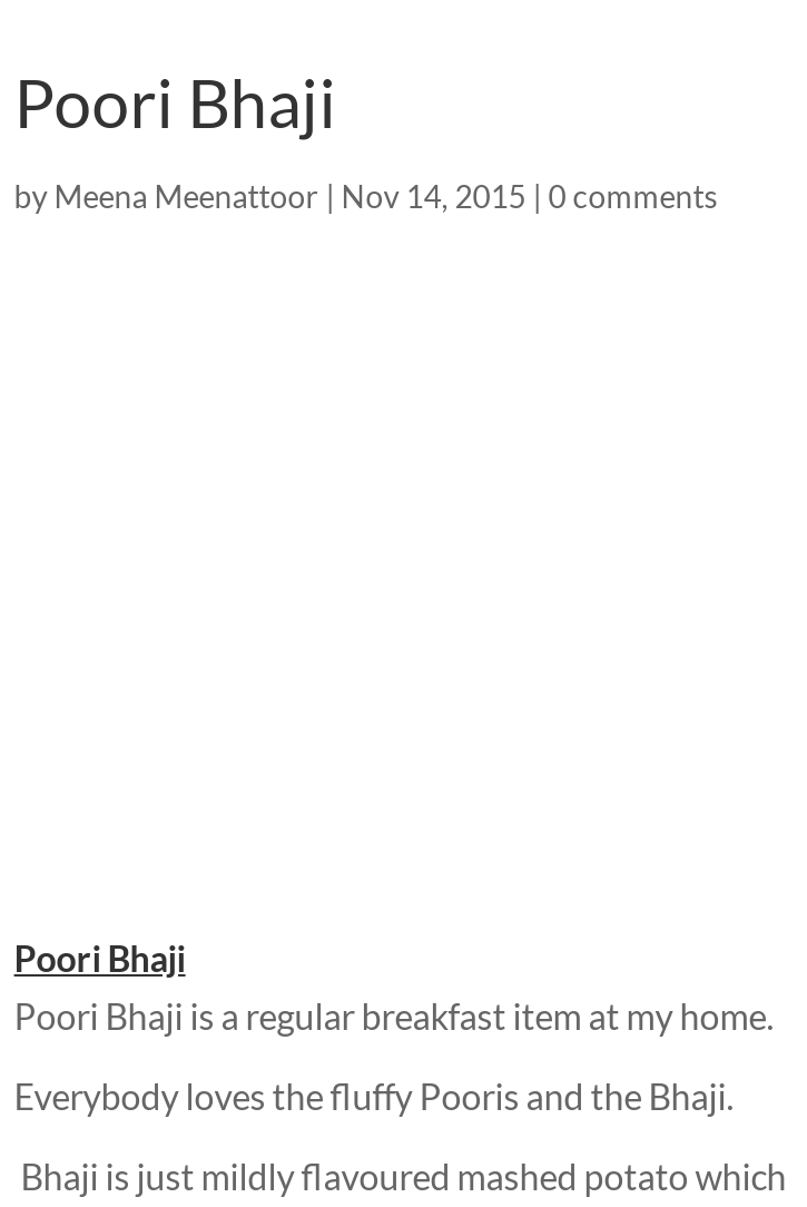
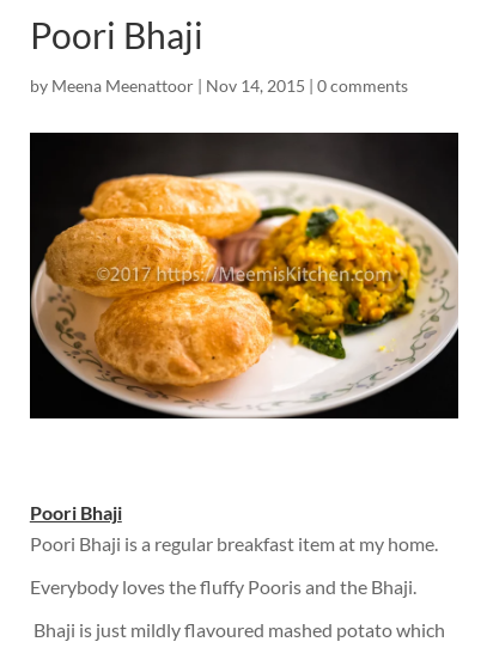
none -> [29,132,459,420] [image]

